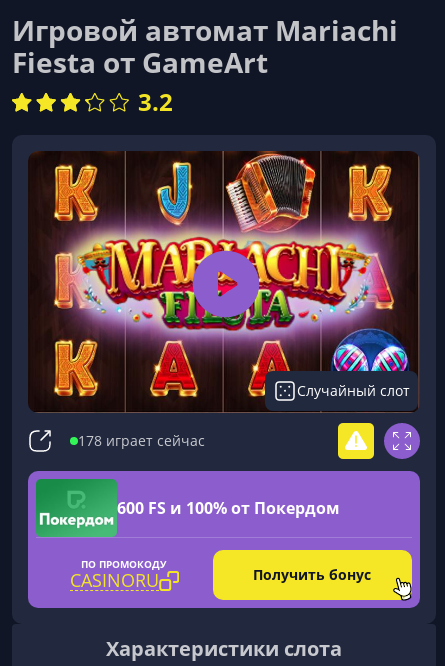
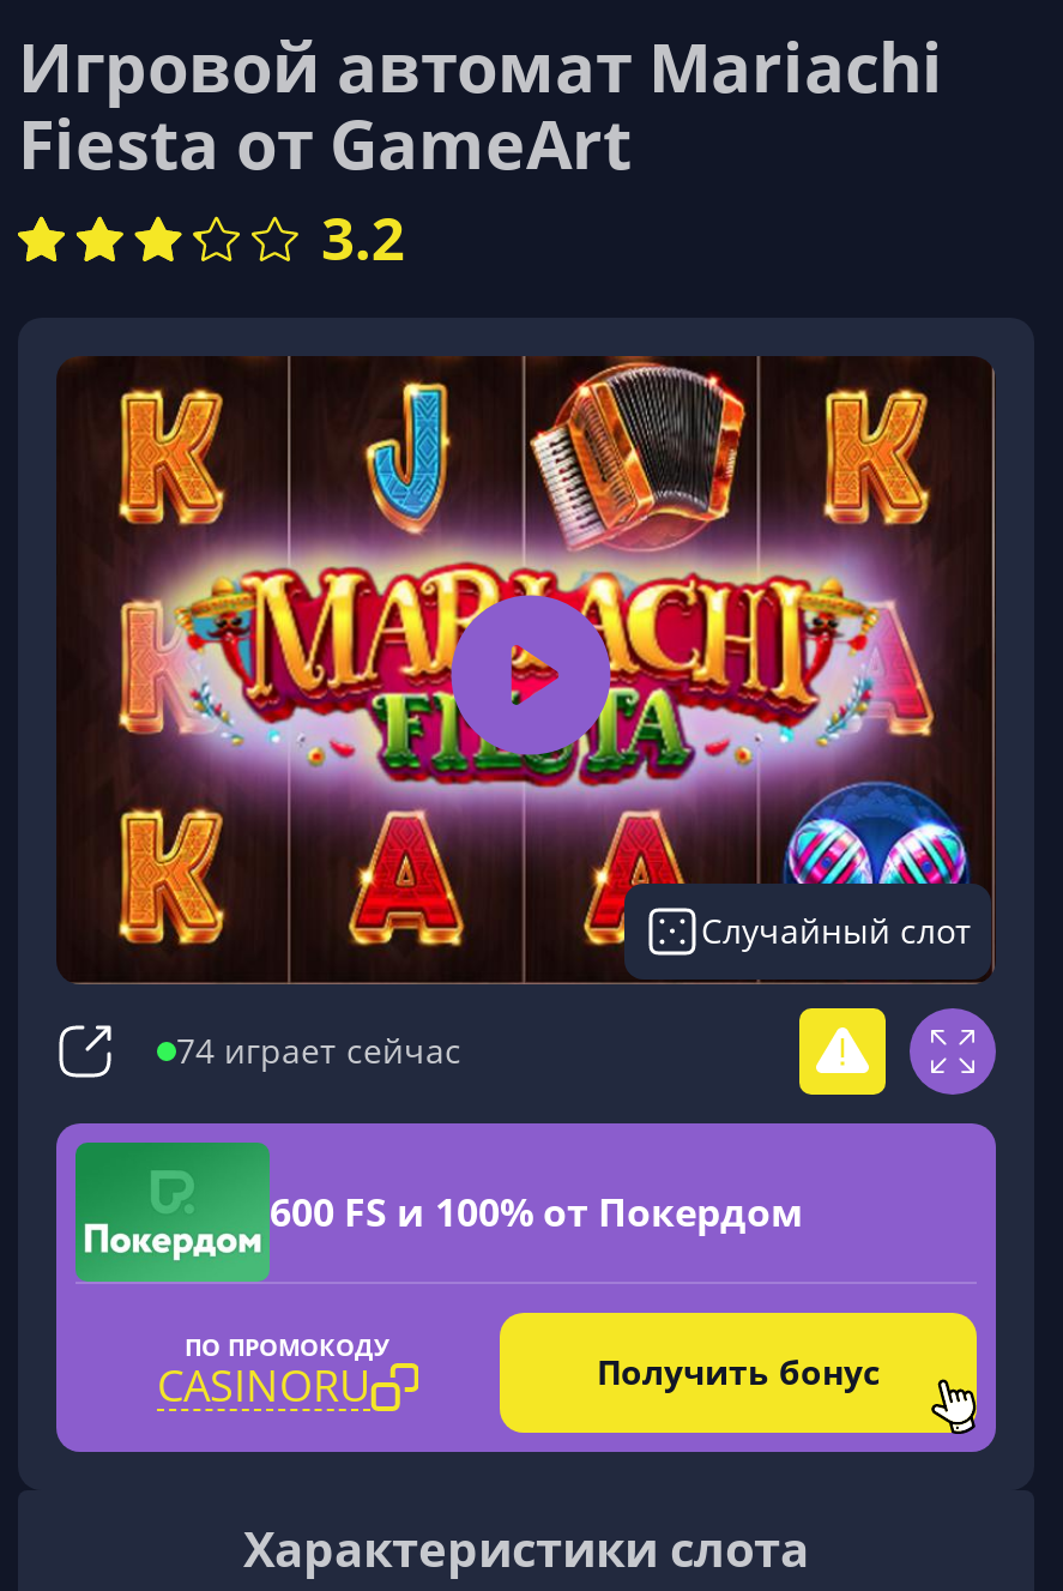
[78,431,205,450] 178 играет сейчас -> [176,1027,461,1072] 74 играет сейчас

